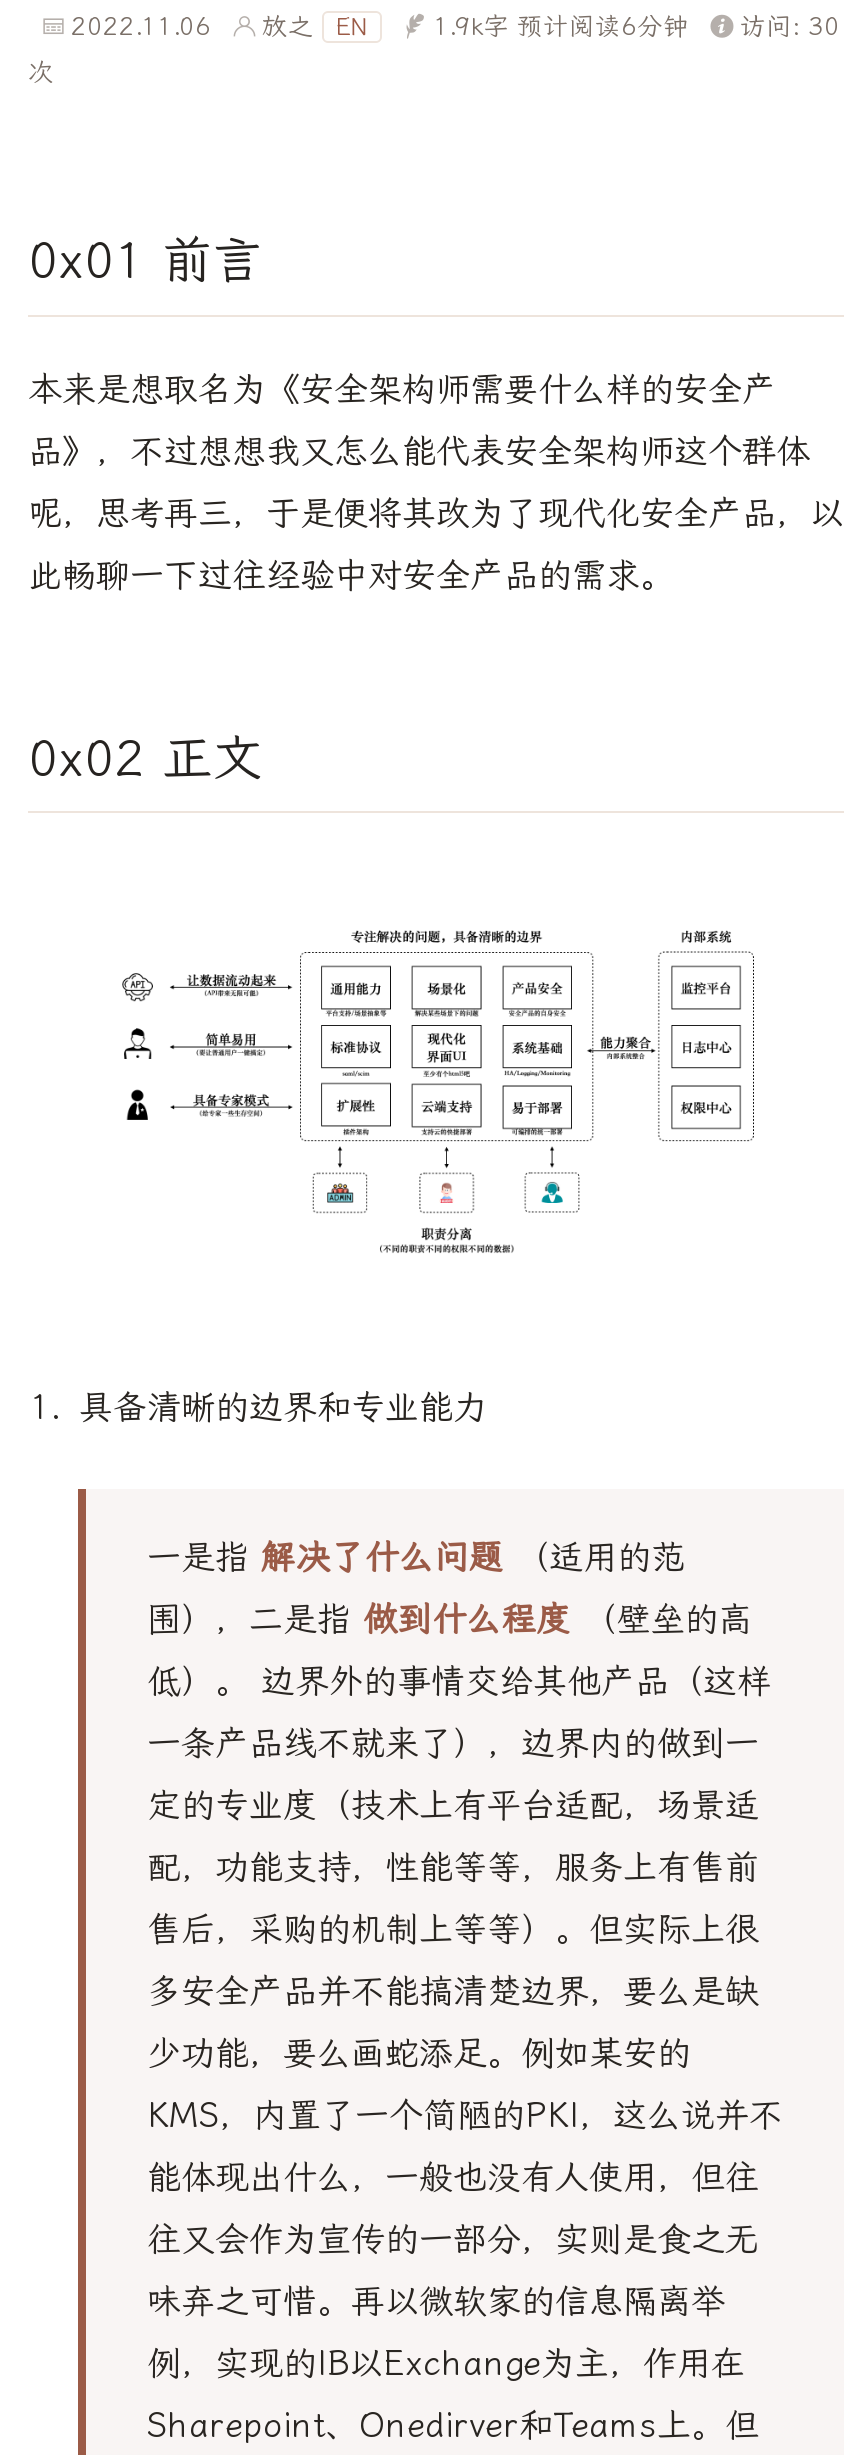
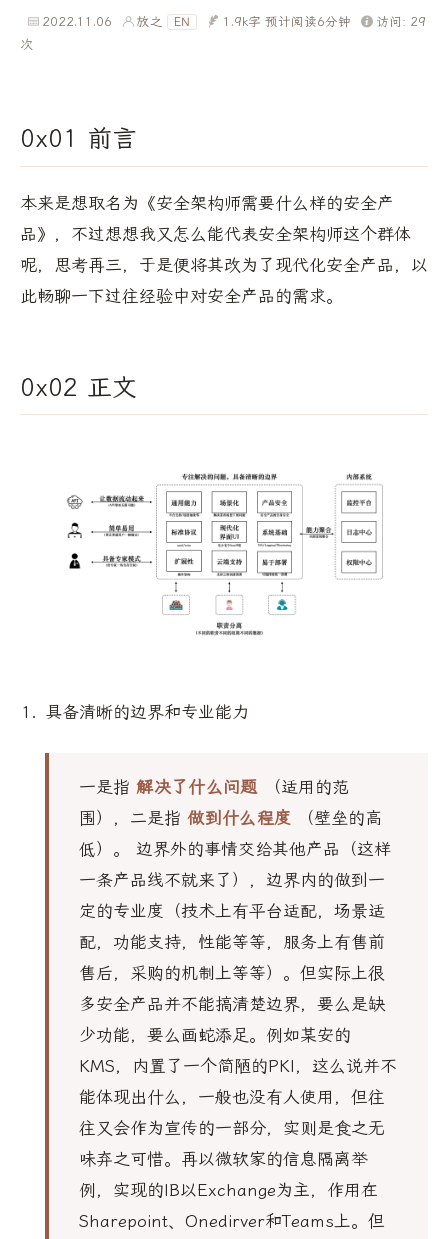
[433,11,840,41] 1.9k字 预计阅读6分钟 访问: 30 -> [222,14,426,29] 1.9k字 预计阅读6分钟 访问: 29

